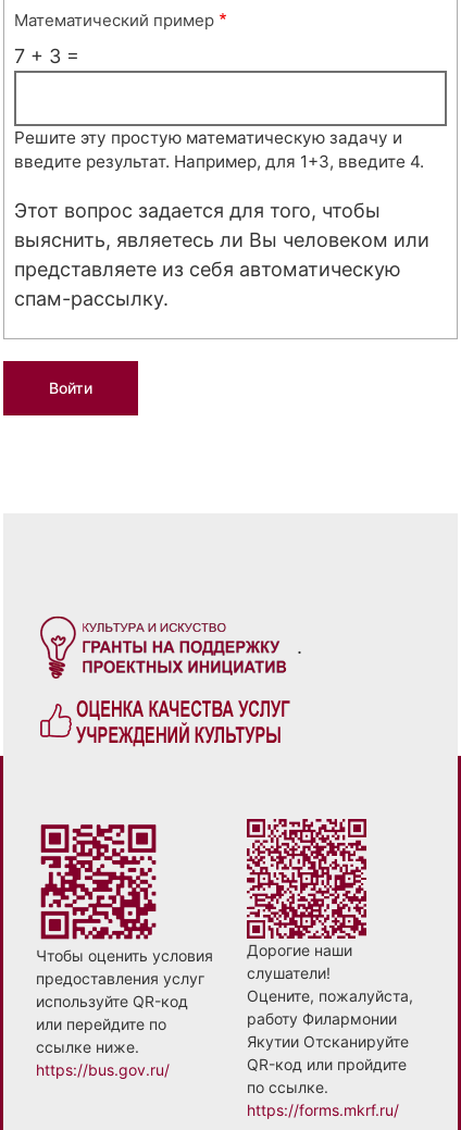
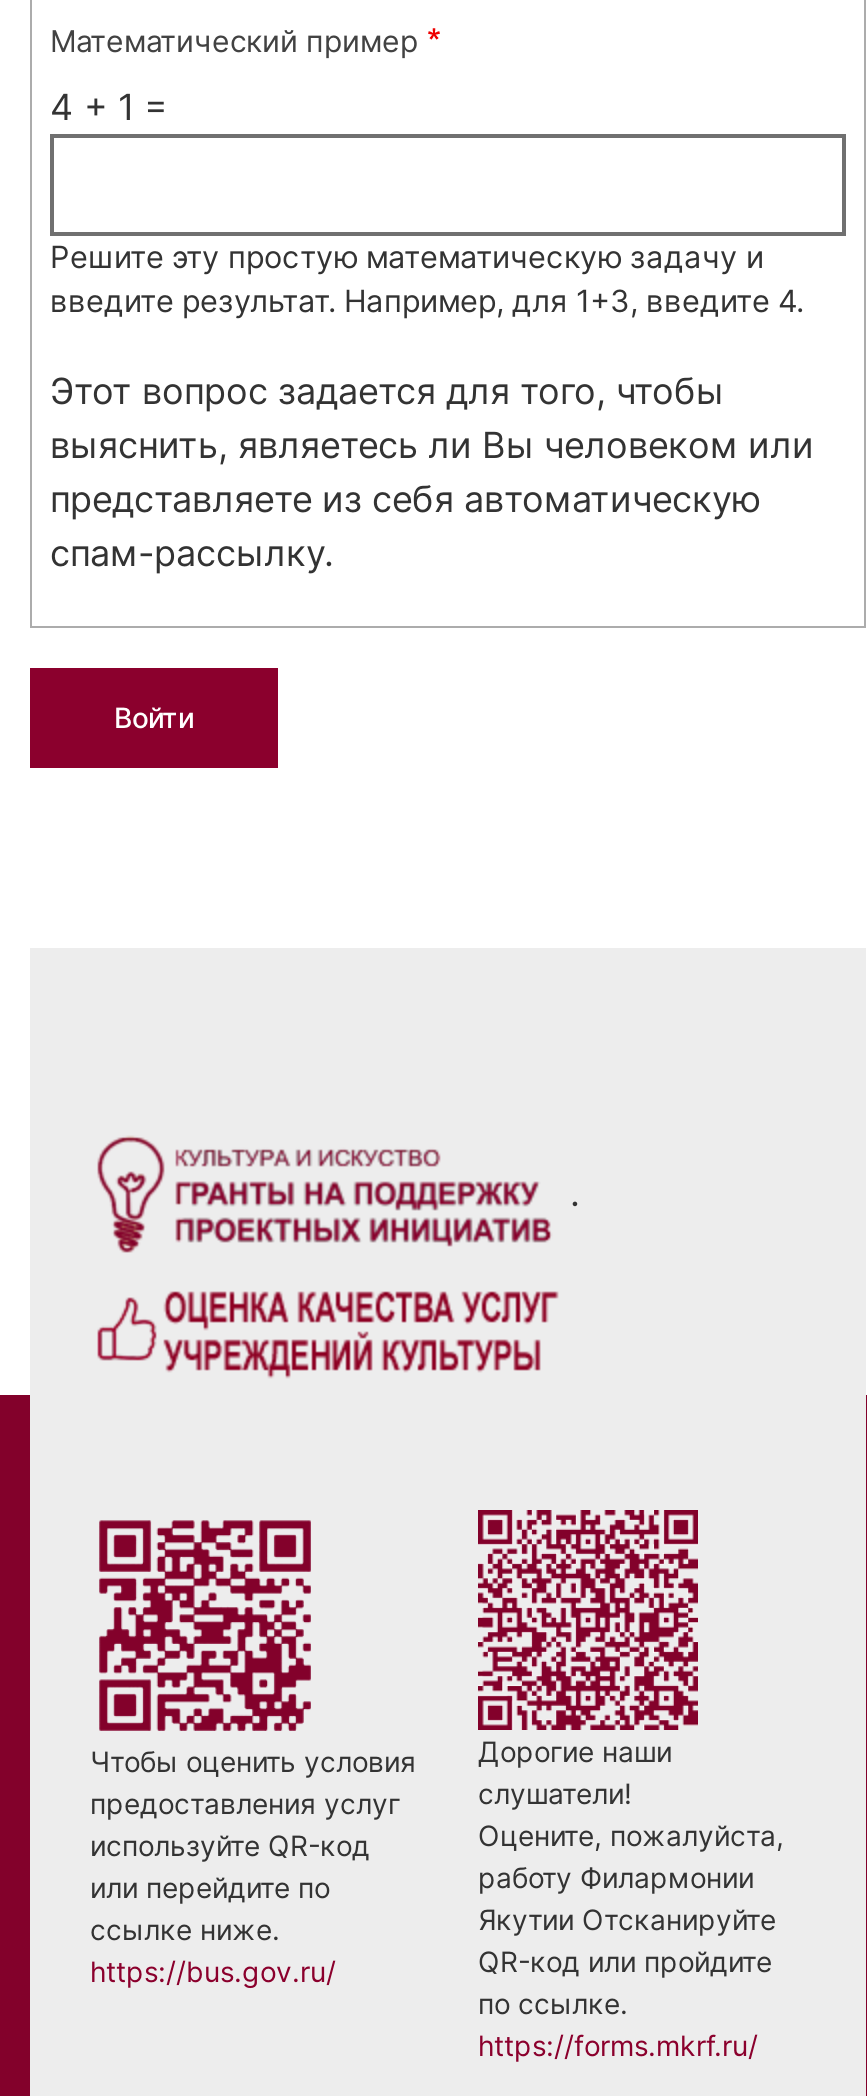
[14,45,79,68] 7 + 3 = -> [50,87,168,129] 4 + 1 =

